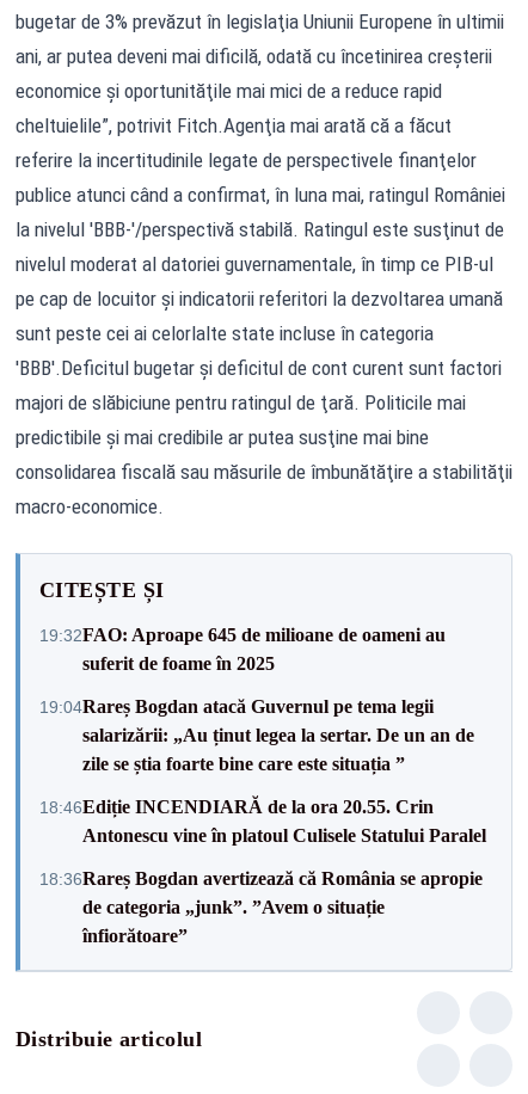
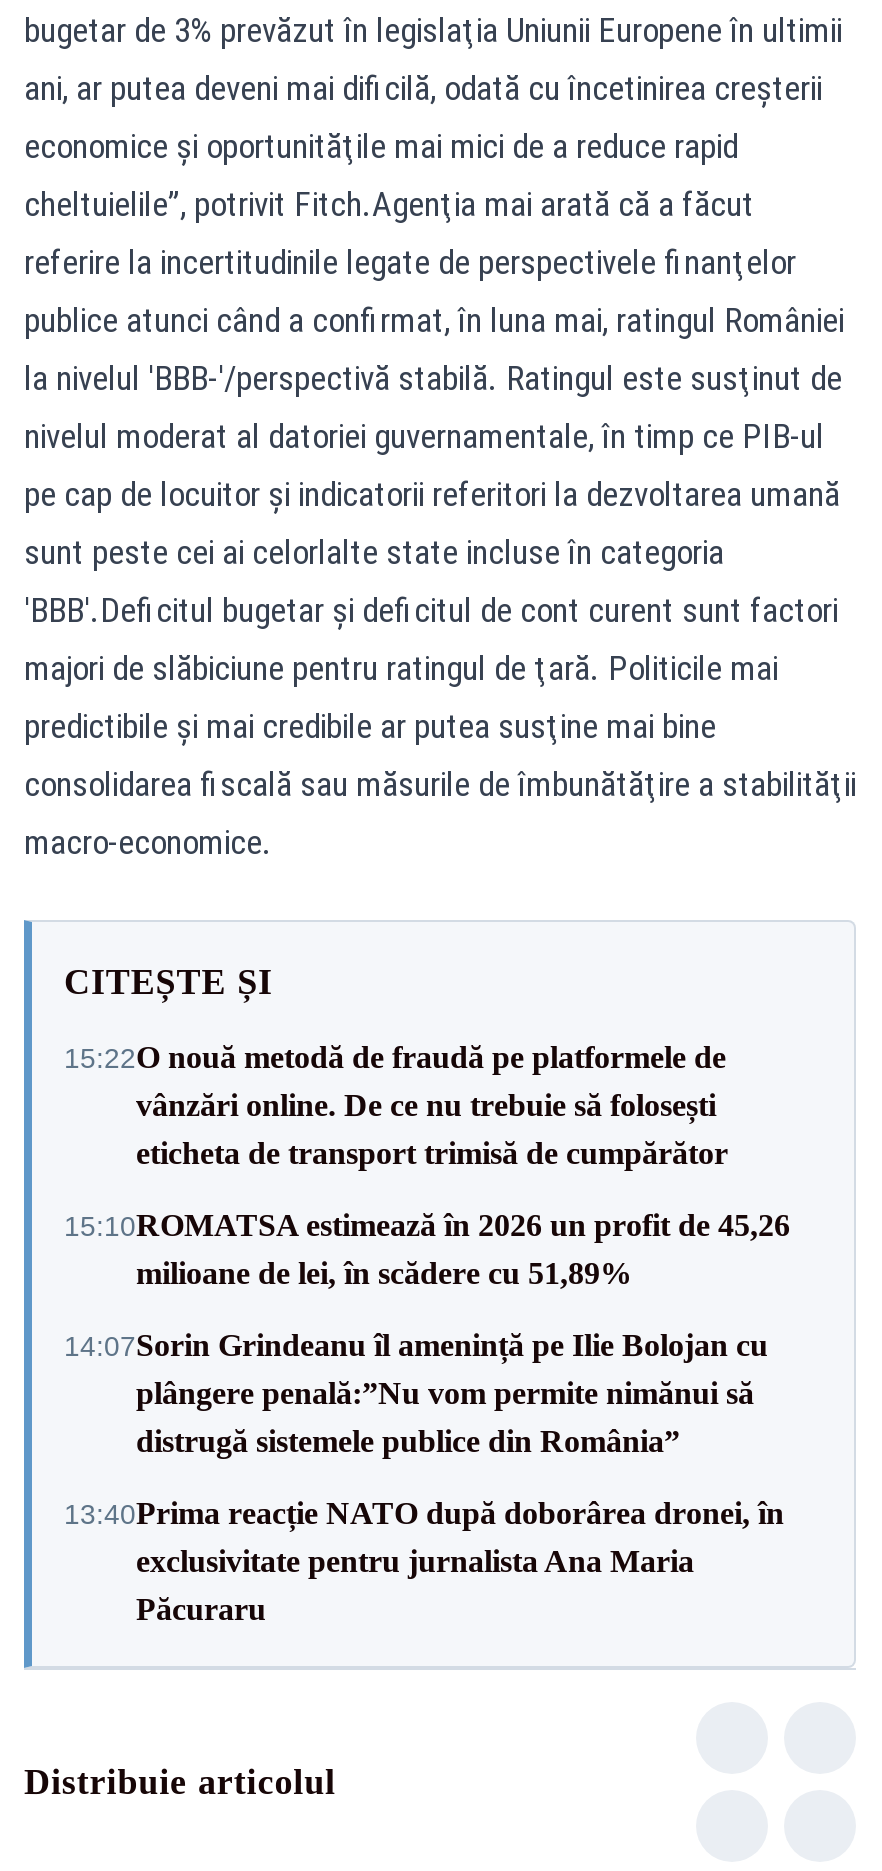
[39,624,446,673] 19:32FAO: Aproape 645 de milioane de oameni au | suferit de foame în 2025 -> [64,1041,728,1171] 15:22O nouă metodă de fraudă pe platformele de | vânzări online. De ce nu trebuie să folosești | eticheta de transport trimisă de cumpărător
[39,696,474,773] 19:04Rareș Bogdan atacă Guvernul pe tema legii | salarizării: „Au ținut legea la sertar. De un an de | zile se știa foarte bine care este situația ” -> [64,1209,790,1291] 15:10ROMATSA estimează în 2026 un profit de 45,26 | milioane de lei, în scădere cu 51,89%
[39,796,486,845] 18:46Ediție INCENDIARĂ de la ora 20.55. Crin | Antonescu vine în platoul Culisele Statului Paralel -> [64,1329,768,1459] 14:07Sorin Grindeanu îl amenință pe Ilie Bolojan cu | plângere penală:”Nu vom permite nimănui să | distrugă sistemele publice din România”
[39,868,483,945] 18:36Rareș Bogdan avertizează că România se apropie | de categoria „junk”. ”Avem o situație | înfiorătoare” -> [64,1497,784,1627] 13:40Prima reacție NATO după doborârea dronei, în | exclusivitate pentru jurnalista Ana Maria | Păcuraru

